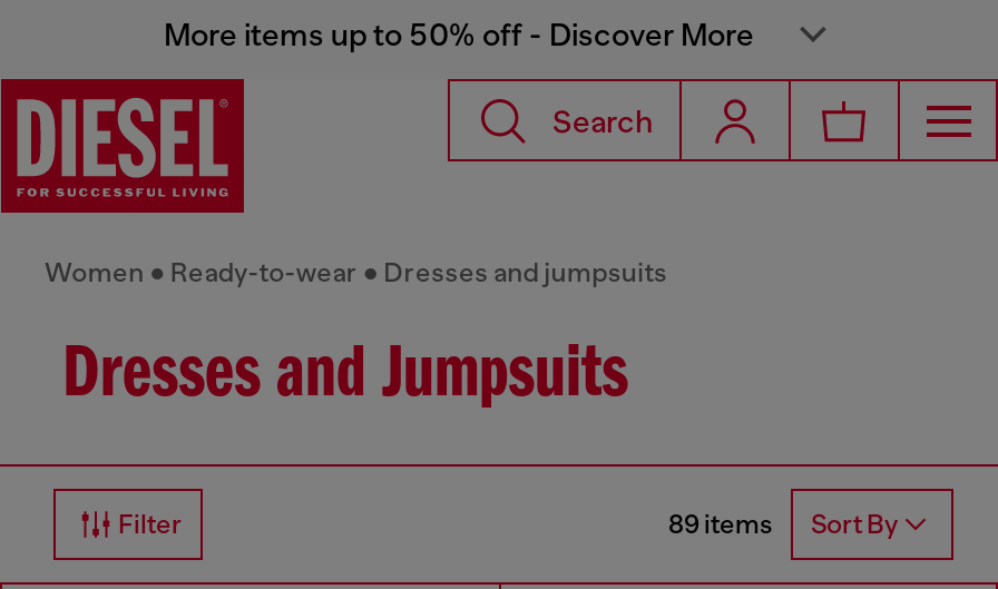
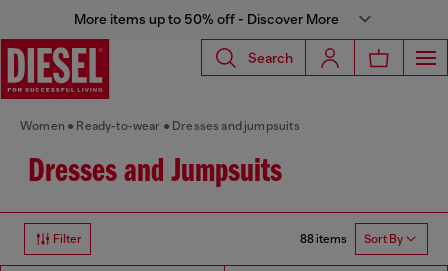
[668,508,898,540] 89 items Sort By -> [300,231,403,246] 88 items Sort By

